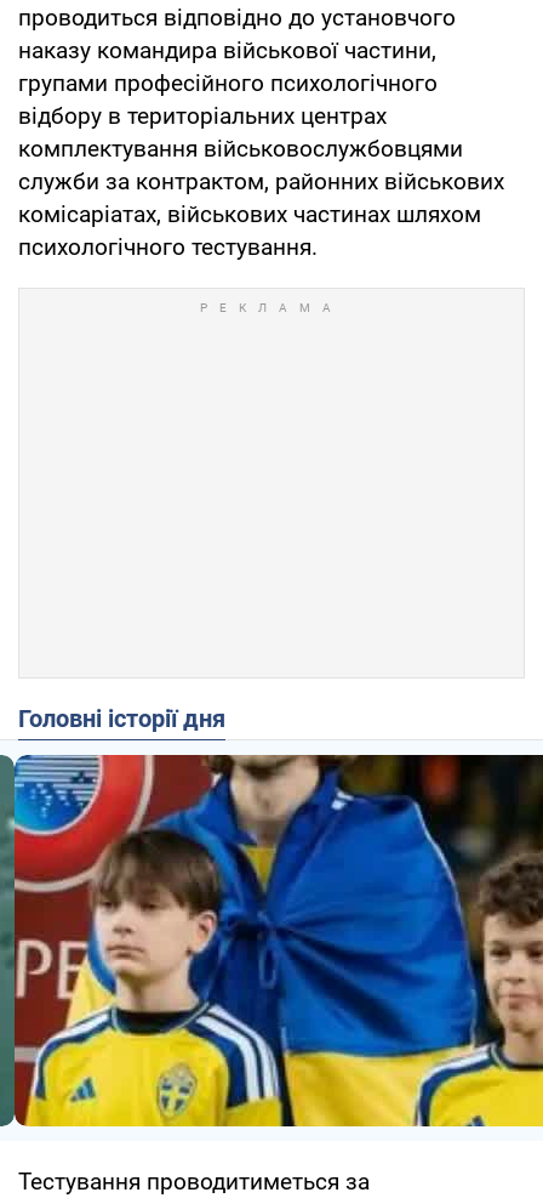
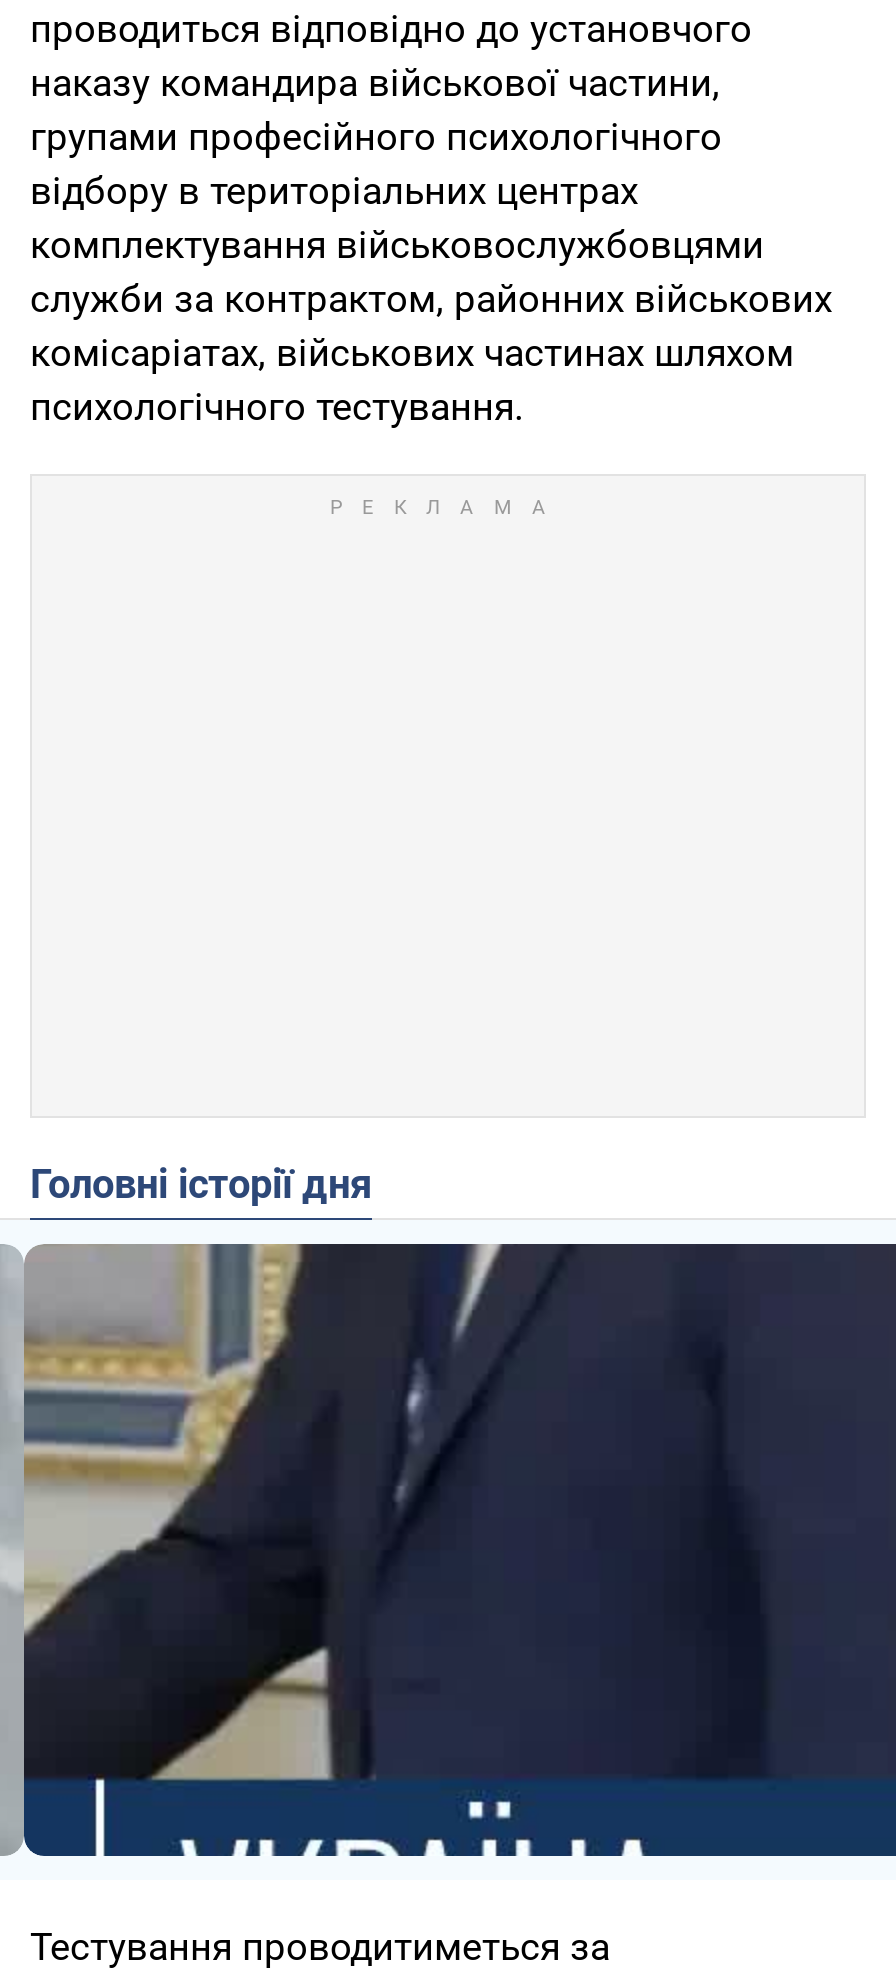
[4,754,539,1128] [image] -> [6,1242,890,1858] [image]

